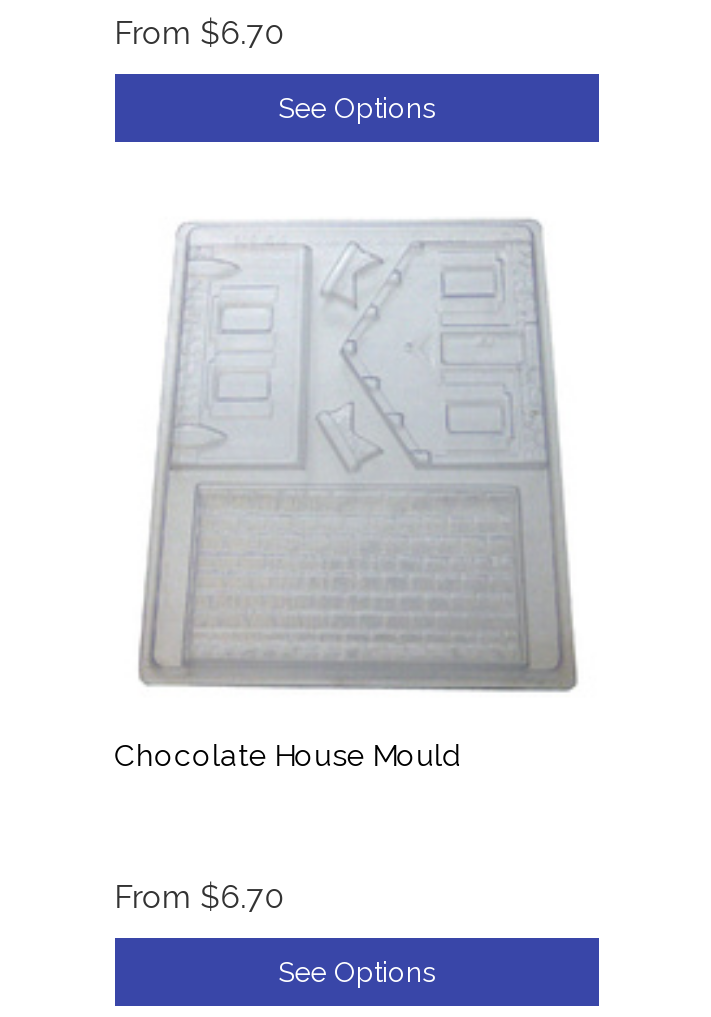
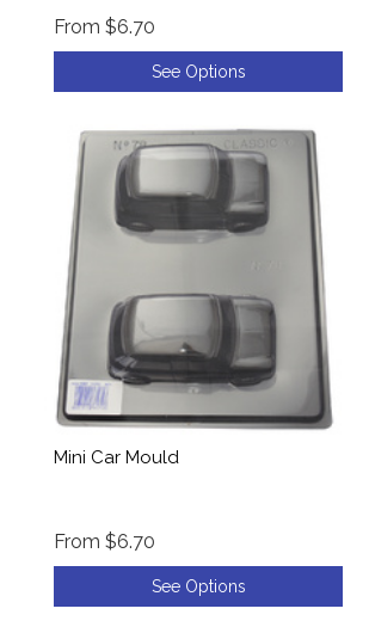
[114,205,583,774] [image] | Chocolate House Mould -> [53,128,334,469] [image] | Mini Car Mould

